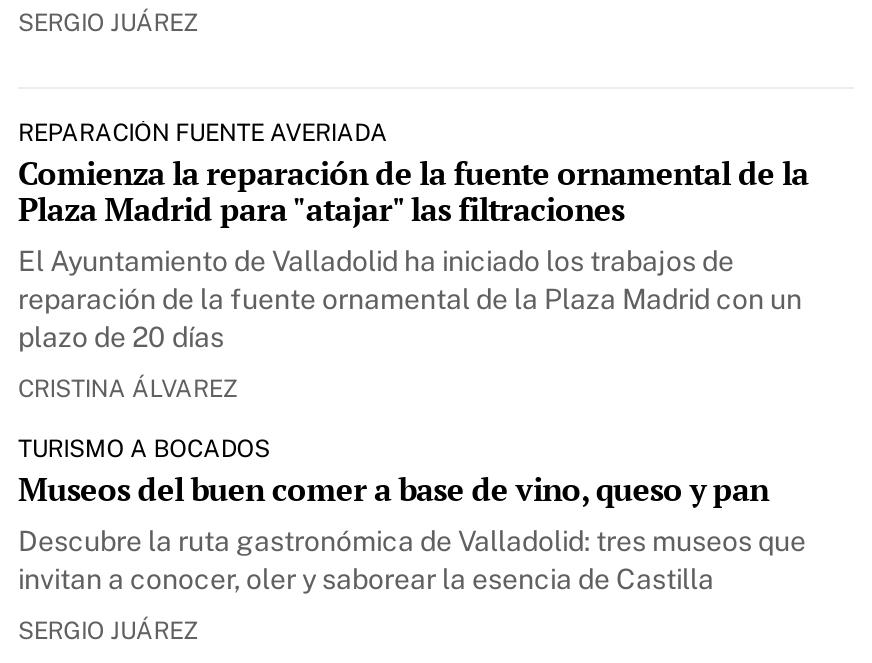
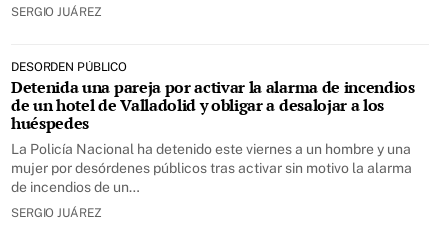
[18,119,809,595] REPARACIÓN FUENTE AVERIADA | Comienza la reparación de la fuente ornamental de la | Plaza Madrid para "atajar" las filtraciones | El Ayuntamiento de Valladolid ha iniciado los trabajos de | reparación de la fuente ornamental de la Plaza Madrid con un | plazo de 20 días | CRISTINA ÁLVAREZ | TURISMO A BOCADOS | Museos del buen comer a base de vino, queso y pan | Descubre la ruta gastronómica de Valladolid: tres museos que | invitan a conocer, oler y saborear la esencia de Castilla -> [11,60,415,195] DESORDEN PÚBLICO | Detenida una pareja por activar la alarma de incendios | de un hotel de Valladolid y obligar a desalojar a los | huéspedes | La Policía Nacional ha detenido este viernes a un hombre y una | mujer por desórdenes públicos tras activar sin motivo la alarma | de incendios de un…

